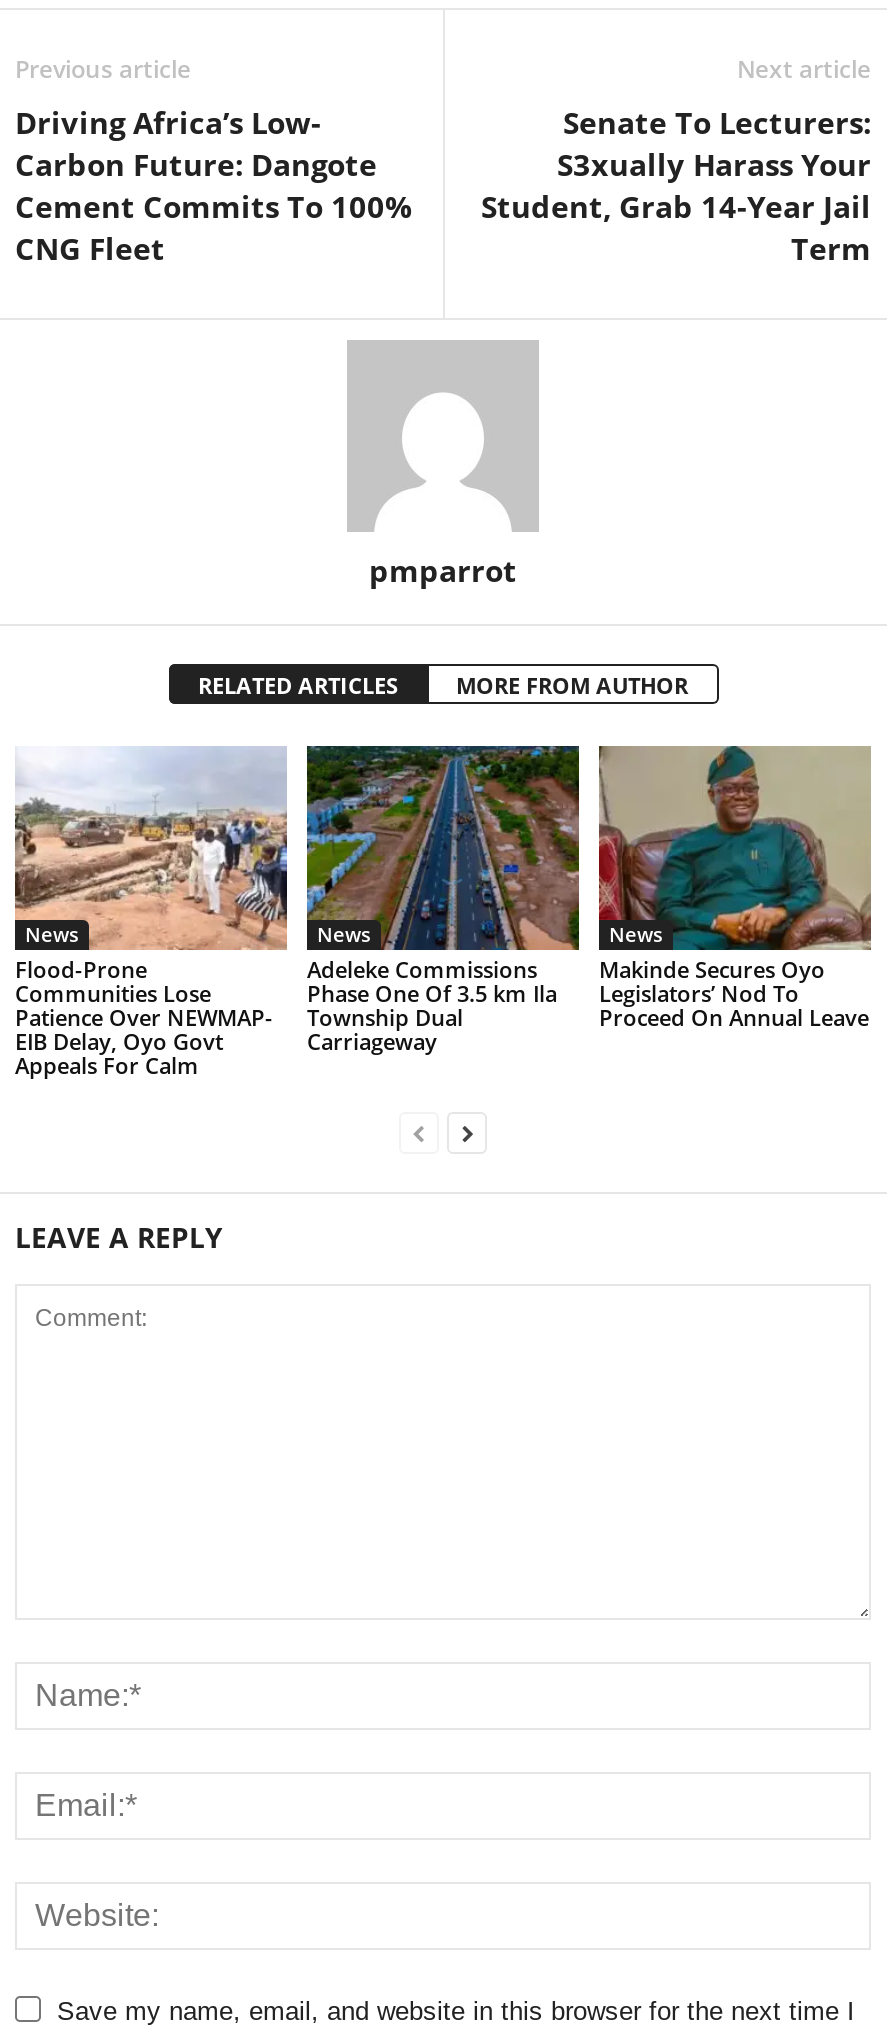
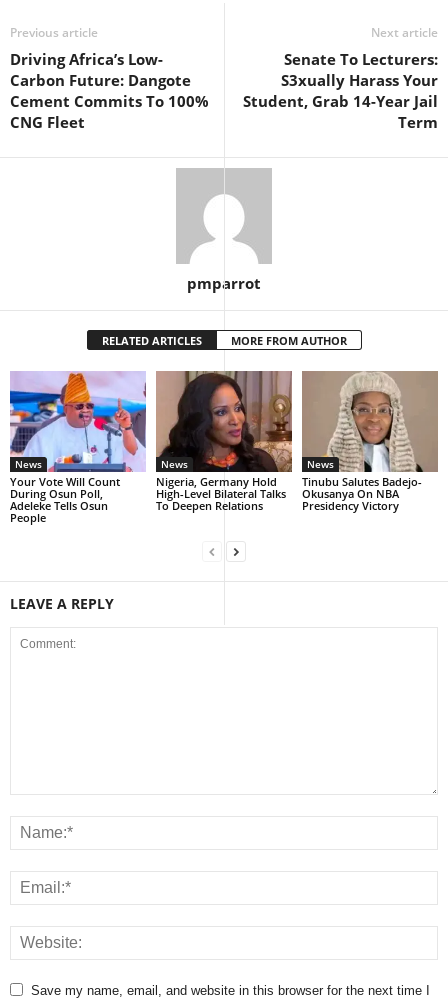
[13,749,289,1080] [image] | Flood-Prone | Communities Lose | Patience Over NEWMAP- | EIB Delay, Oyo Govt | Appeals For Calm -> [9,371,147,525] [image] | Your Vote Will Count | During Osun Poll, | Adeleke Tells Osun | People
[305,745,581,1056] [image] | Adeleke Commissions | Phase One Of 3.5 km Ila | Township Dual | Carriageway -> [155,371,293,513] [image] | Nigeria, Germany Hold | High-Level Bilateral Talks | To Deepen Relations
[597,745,869,1032] [image] | Makinde Secures Oyo | Legislators’ Nod To | Proceed On Annual Leave -> [301,371,438,513] [image] | Tinubu Salutes Badejo- | Okusanya On NBA | Presidency Victory

